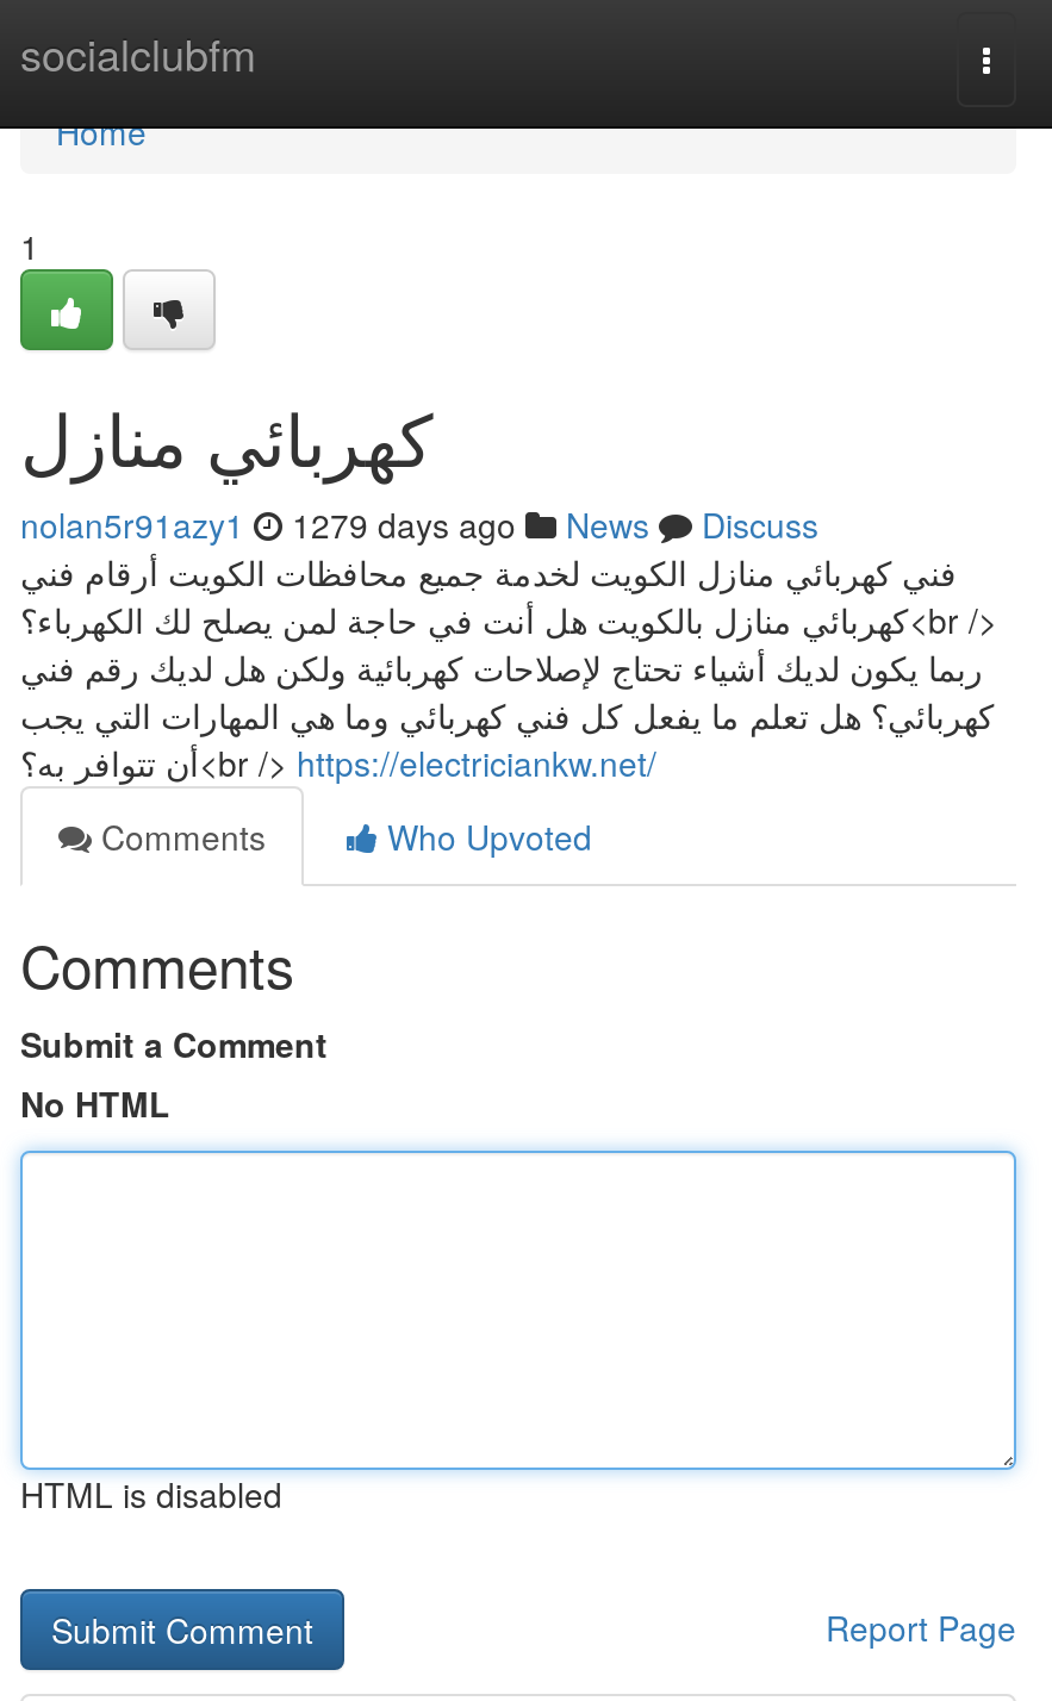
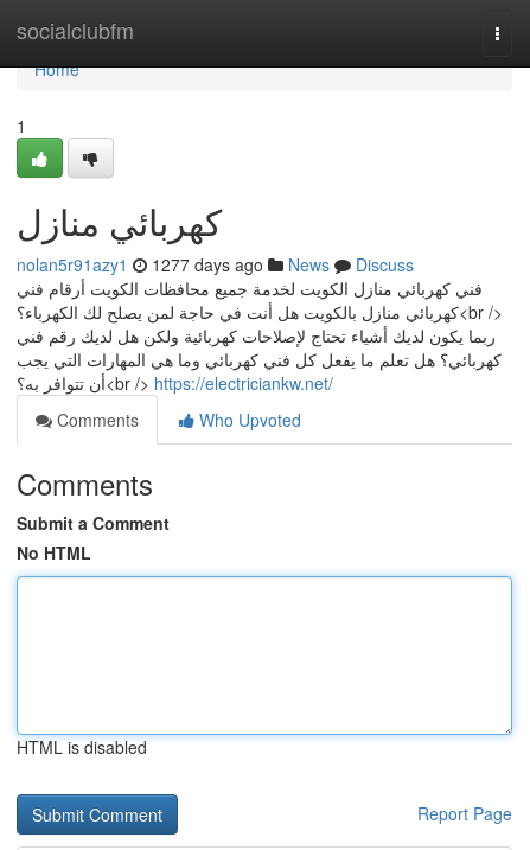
[20,500,818,548] nolan5r91azy1 1279 days ago News Discuss -> [17,253,414,276] nolan5r91azy1 1277 days ago News Discuss

